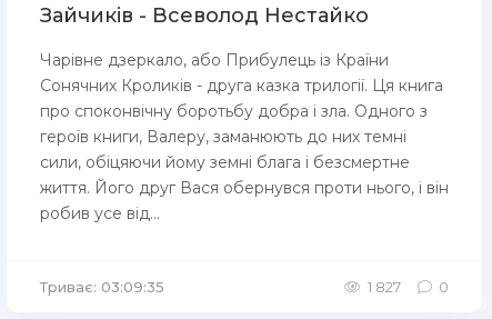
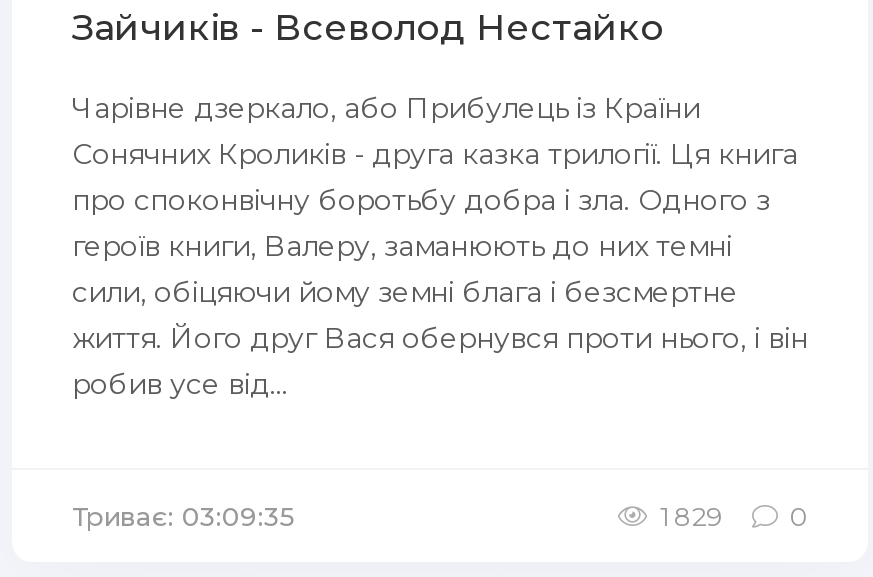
[368,278,401,296] 1 827 -> [660,500,722,532] 1 829

